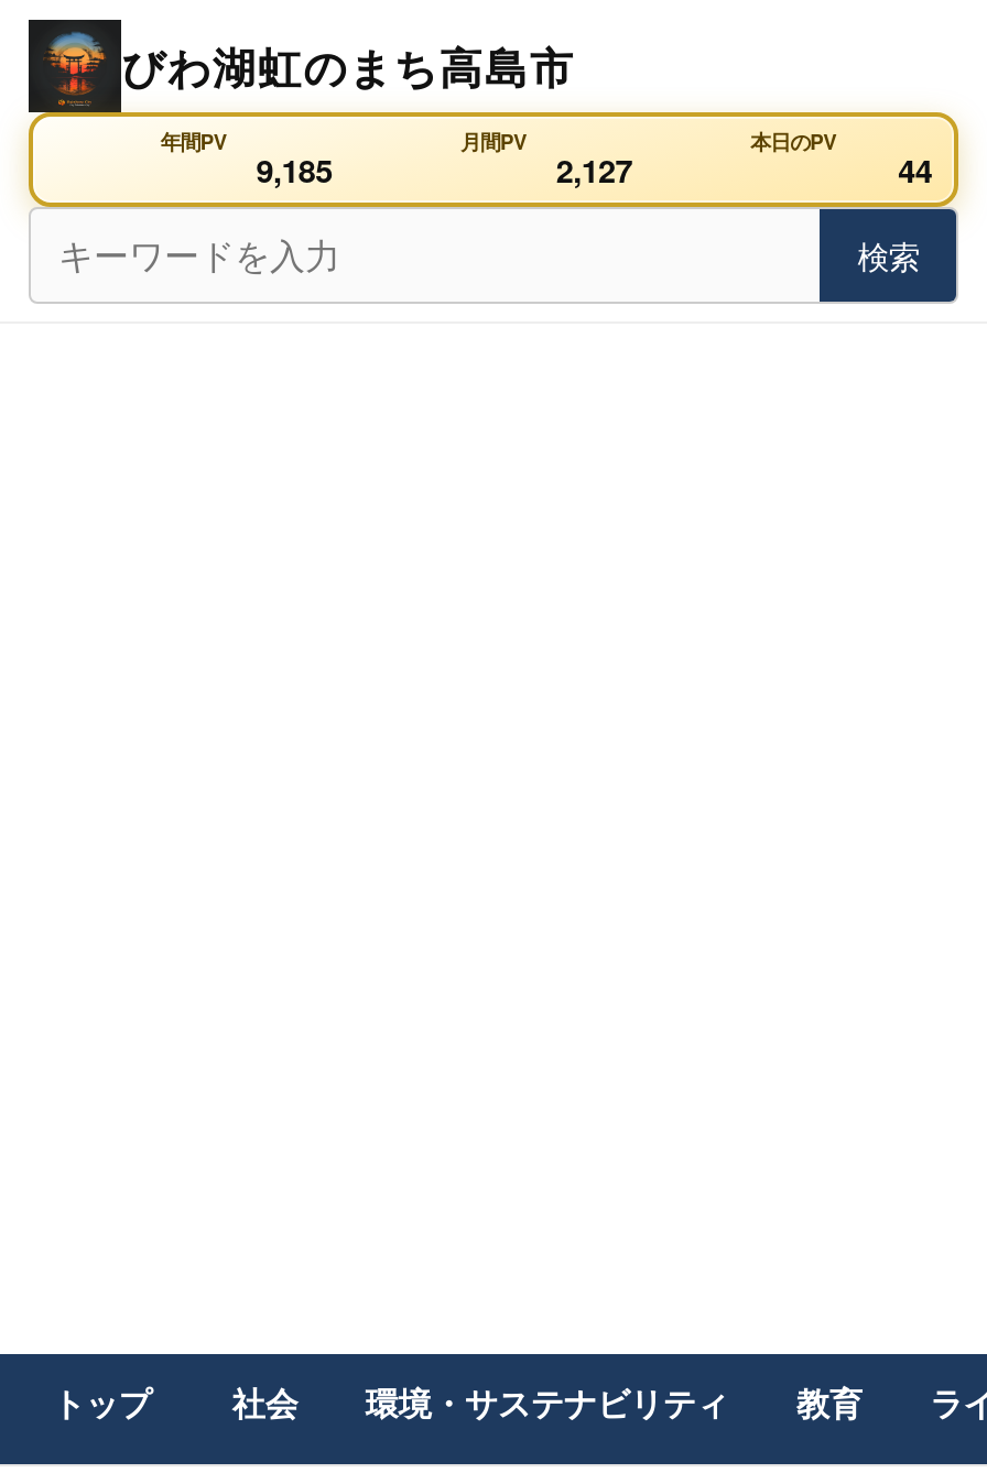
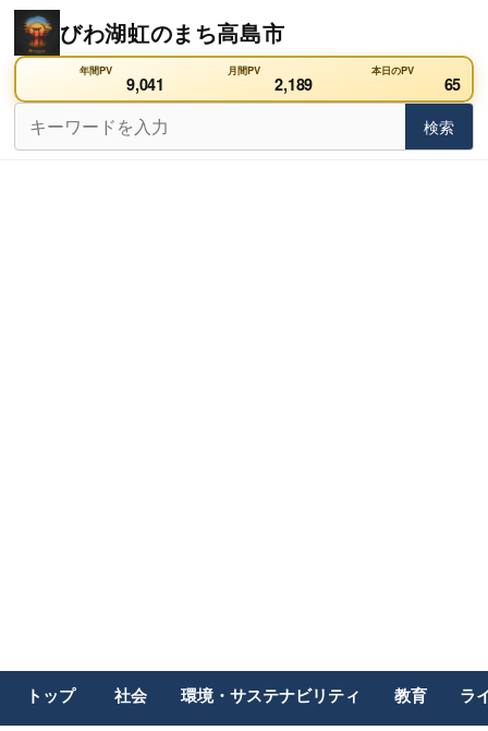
[256,147,332,191] 9,185 -> [127,73,164,95] 9,041
[556,147,632,191] 2,127 -> [275,73,313,95] 2,189
[898,147,932,191] 44 -> [444,73,461,95] 65

